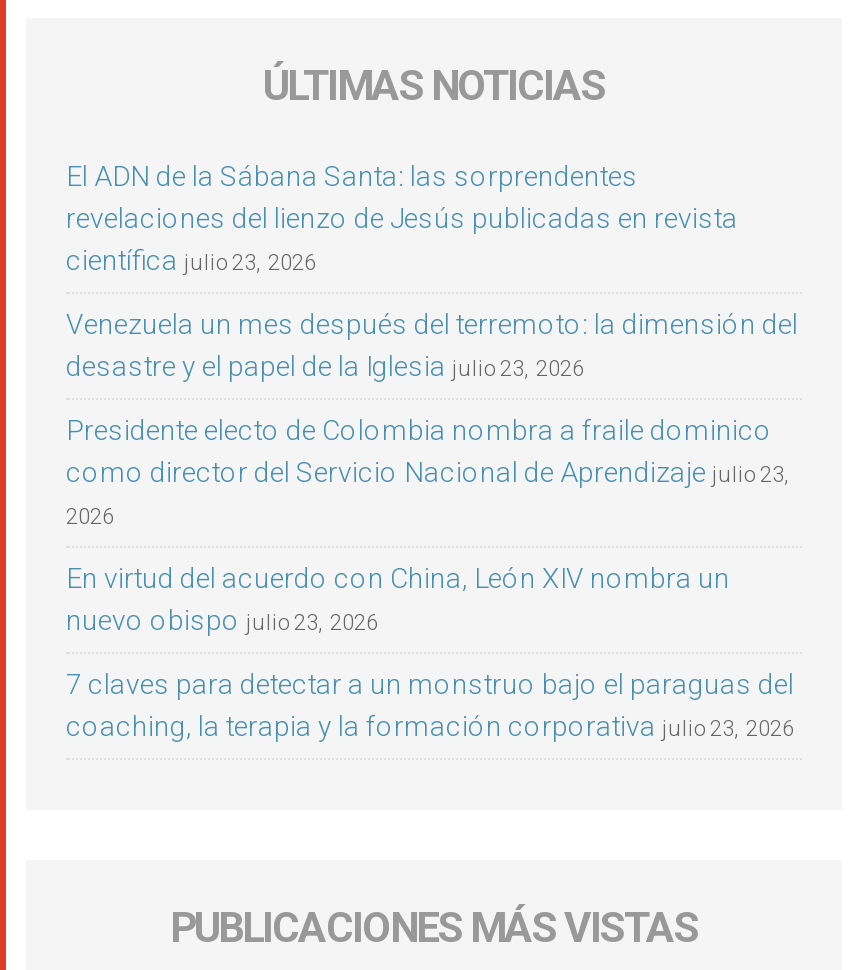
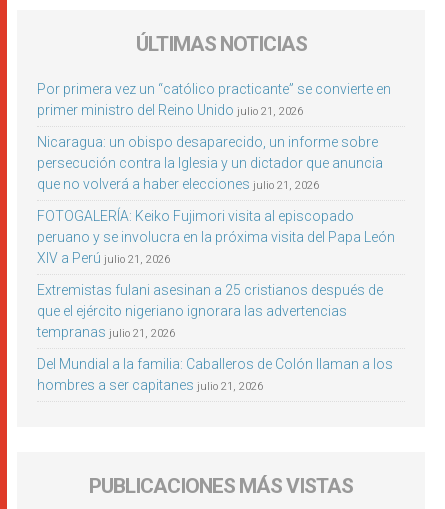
[66,161,798,743] El ADN de la Sábana Santa: las sorprendentes | revelaciones del lienzo de Jesús publicadas en revista | científica julio 23, 2026 | Venezuela un mes después del terremoto: la dimensión del | desastre y el papel de la Iglesia julio 23, 2026 | Presidente electo de Colombia nombra a fraile dominico | como director del Servicio Nacional de Aprendizaje julio 23, | 2026 | En virtud del acuerdo con China, León XIV nombra un | nuevo obispo julio 23, 2026 | 7 claves para detectar a un monstruo bajo el paraguas del | coaching, la terapia y la formación corporativa julio 23, 2026 -> [37,81,395,393] Por primera vez un “católico practicante” se convierte en | primer ministro del Reino Unido julio 21, 2026 | Nicaragua: un obispo desaparecido, un informe sobre | persecución contra la Iglesia y un dictador que anuncia | que no volverá a haber elecciones julio 21, 2026 | FOTOGALERÍA: Keiko Fujimori visita al episcopado | peruano y se involucra en la próxima visita del Papa León | XIV a Perú julio 21, 2026 | Extremistas fulani asesinan a 25 cristianos después de | que el ejército nigeriano ignorara las advertencias | tempranas julio 21, 2026 | Del Mundial a la familia: Caballeros de Colón llaman a los | hombres a ser capitanes julio 21, 2026

